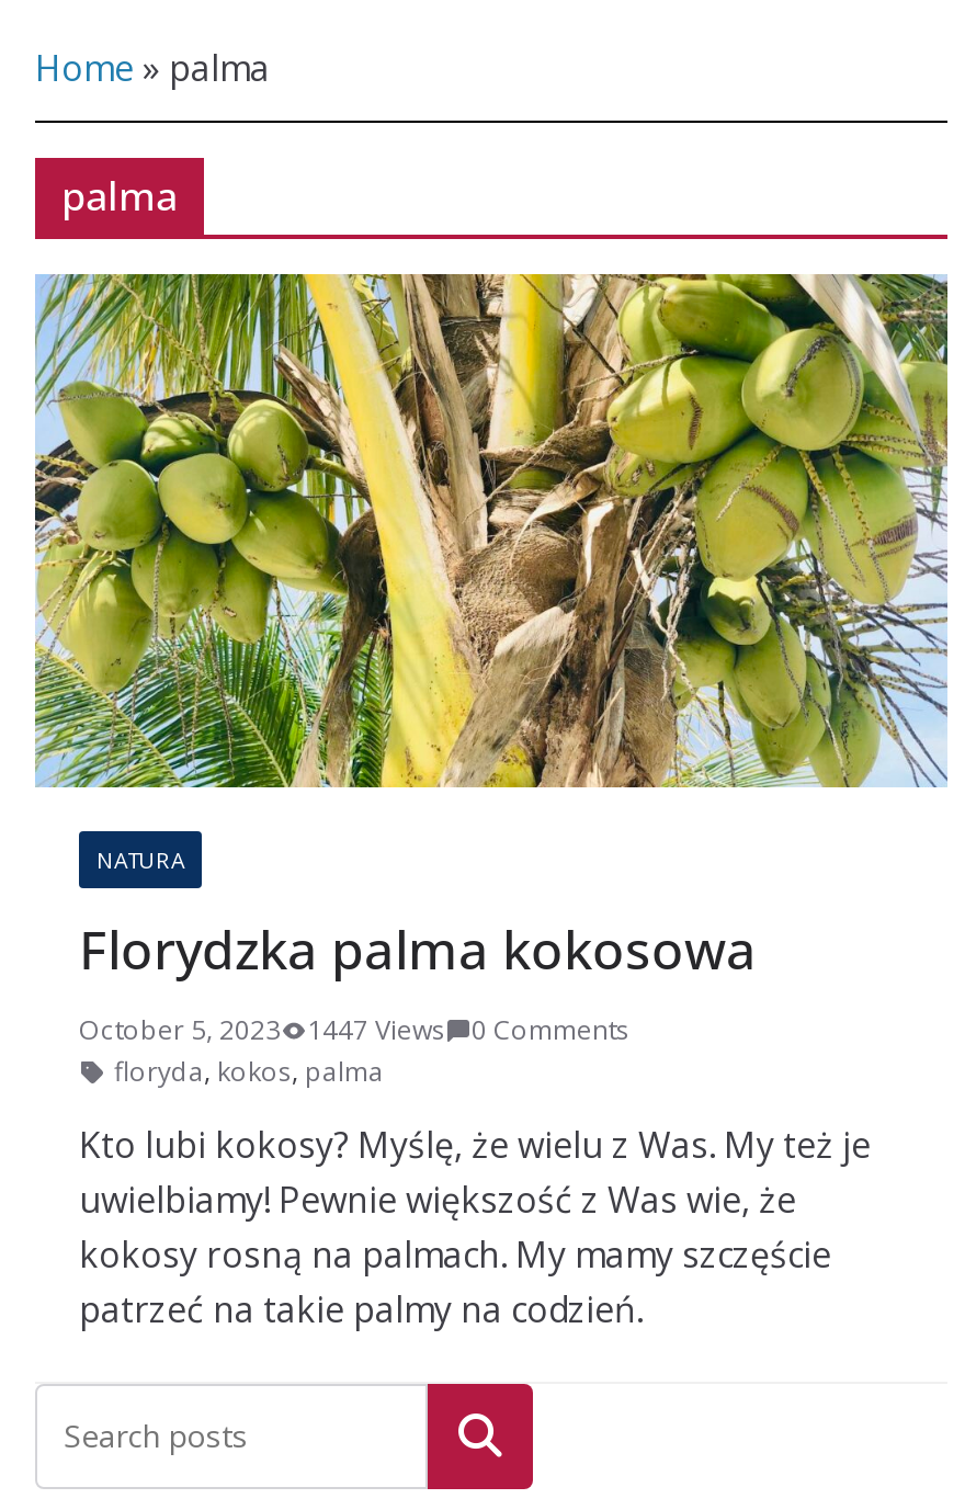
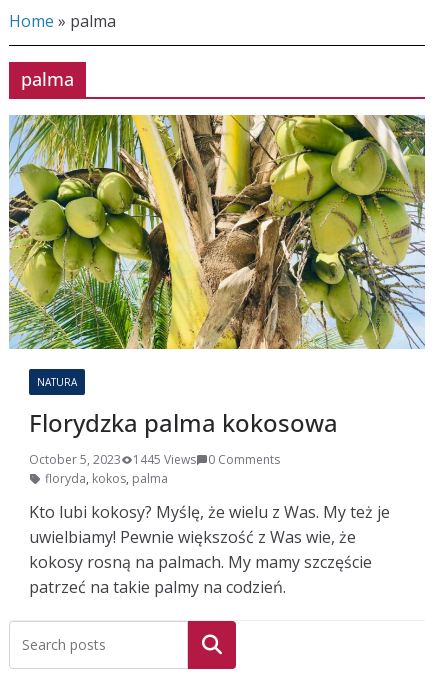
[79,1011,629,1049] October 5, 2023 1447 Views 0 Comments -> [29,451,280,468] October 5, 2023 1445 Views 0 Comments

